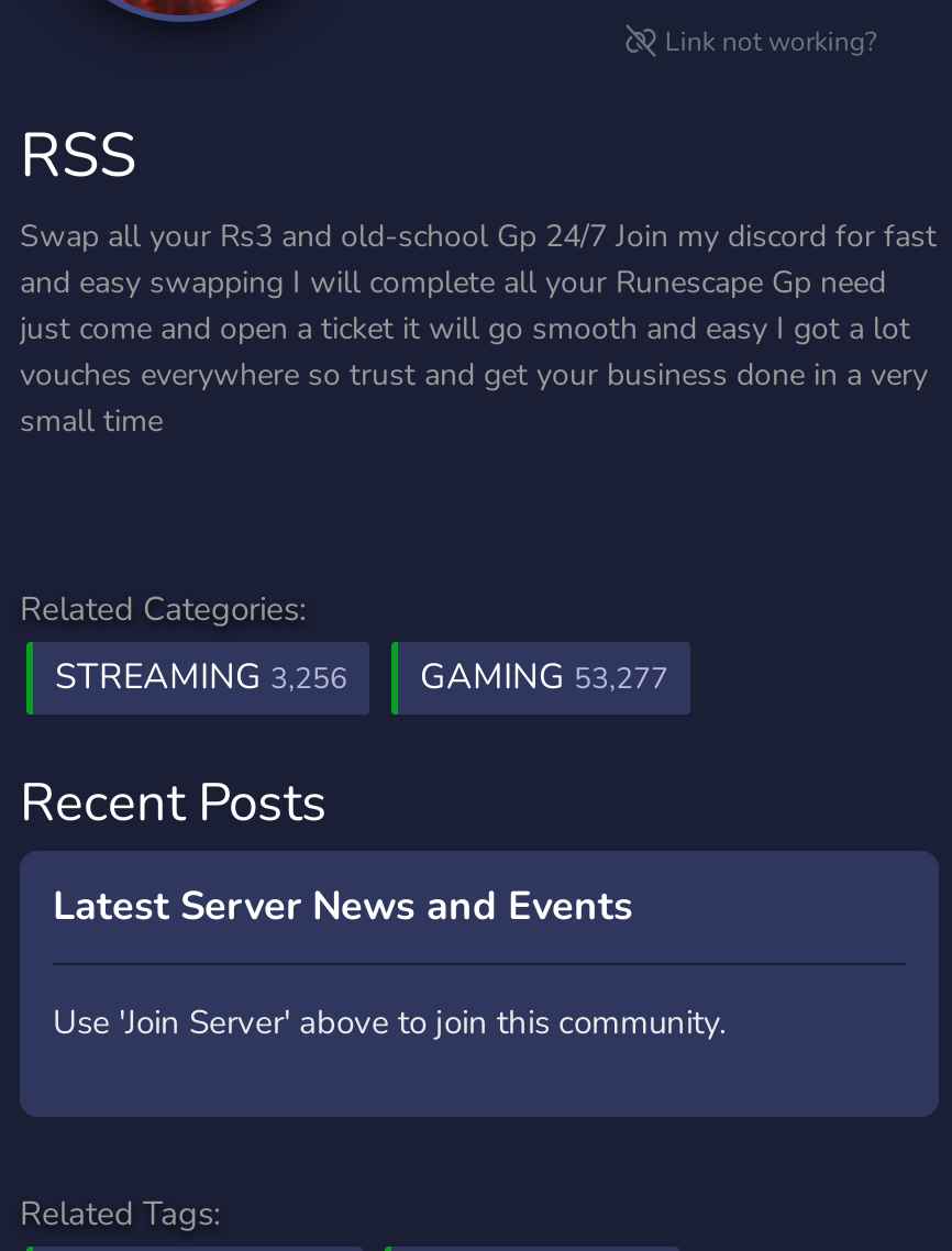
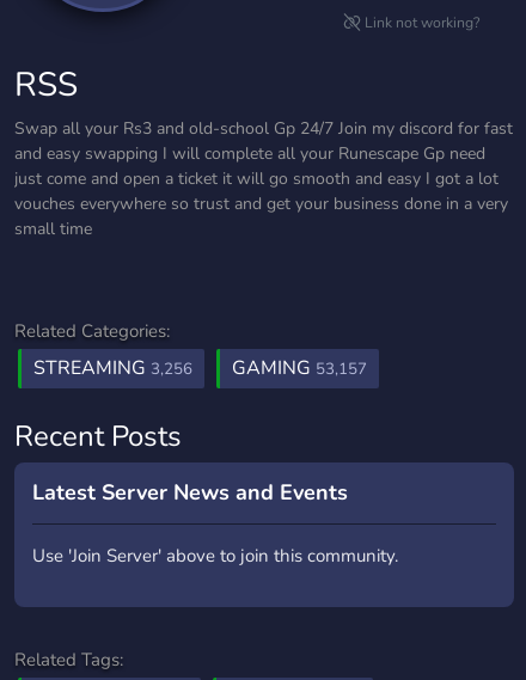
[55,653,668,701] STREAMING 3,256 GAMING 53,277 -> [33,355,367,381] STREAMING 3,256 GAMING 53,157

